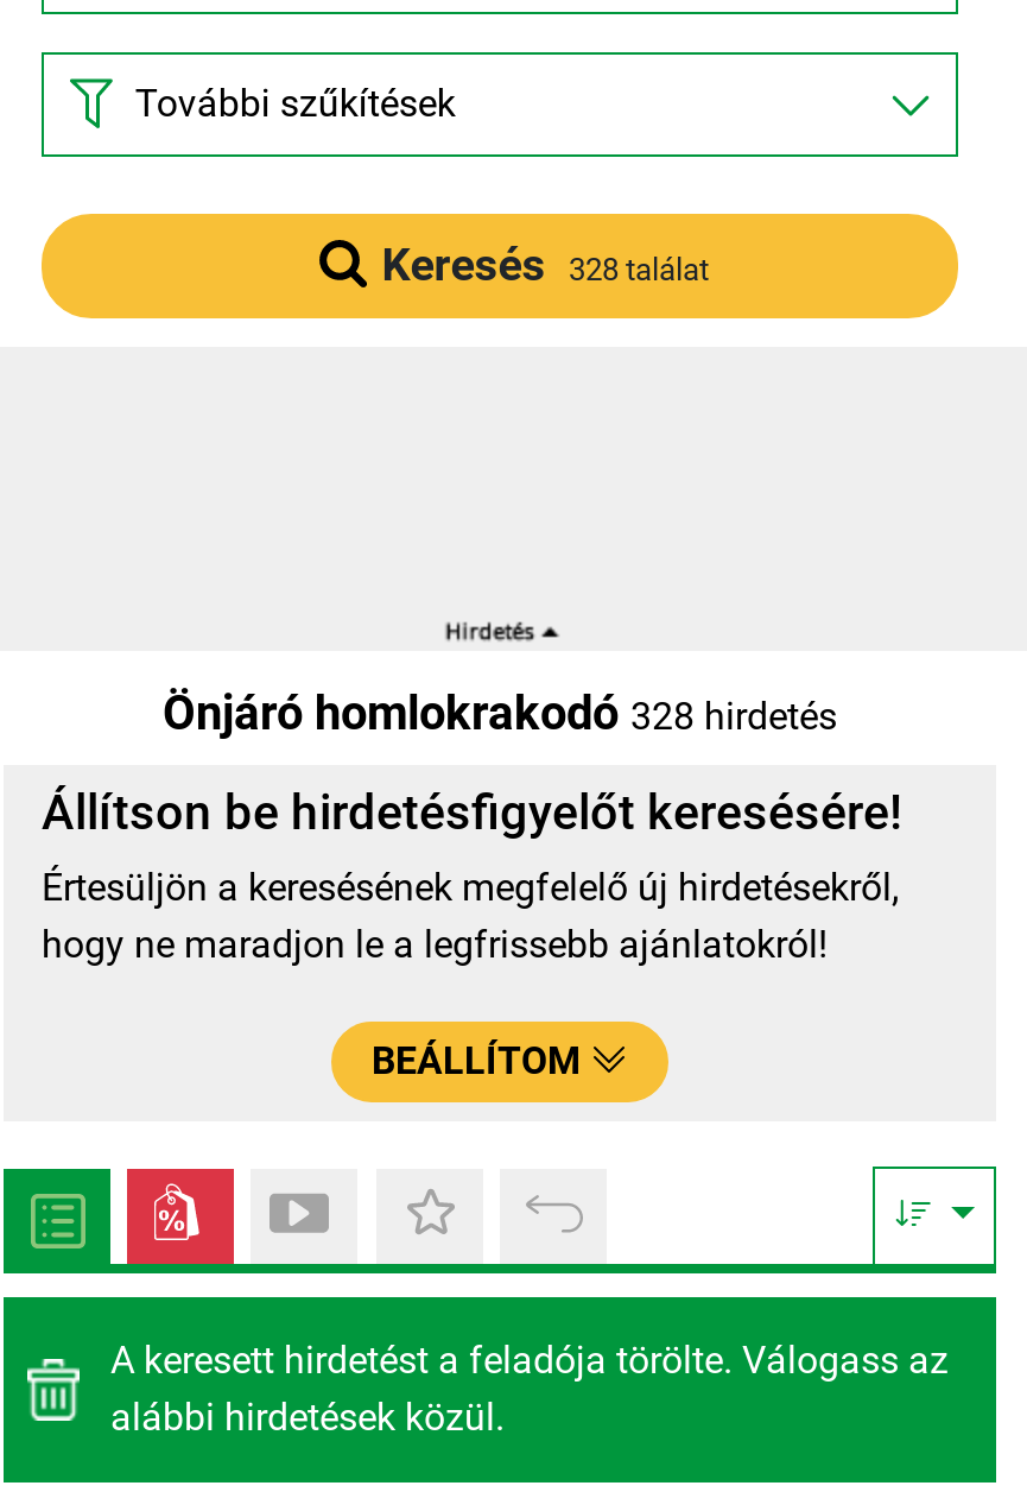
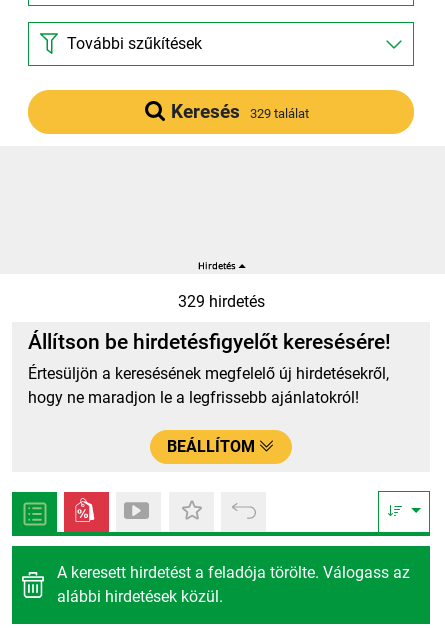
[382,238,709,292] Keresés 328 találat -> [171,100,309,123] Keresés 329 találat
[163,685,837,742] Önjáró homlokrakodó 328 hirdetés -> [177,292,264,311] 329 hirdetés

